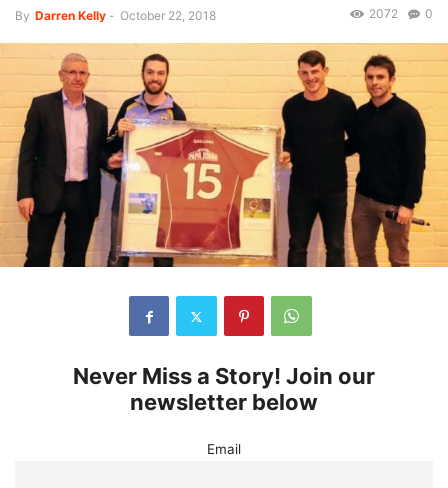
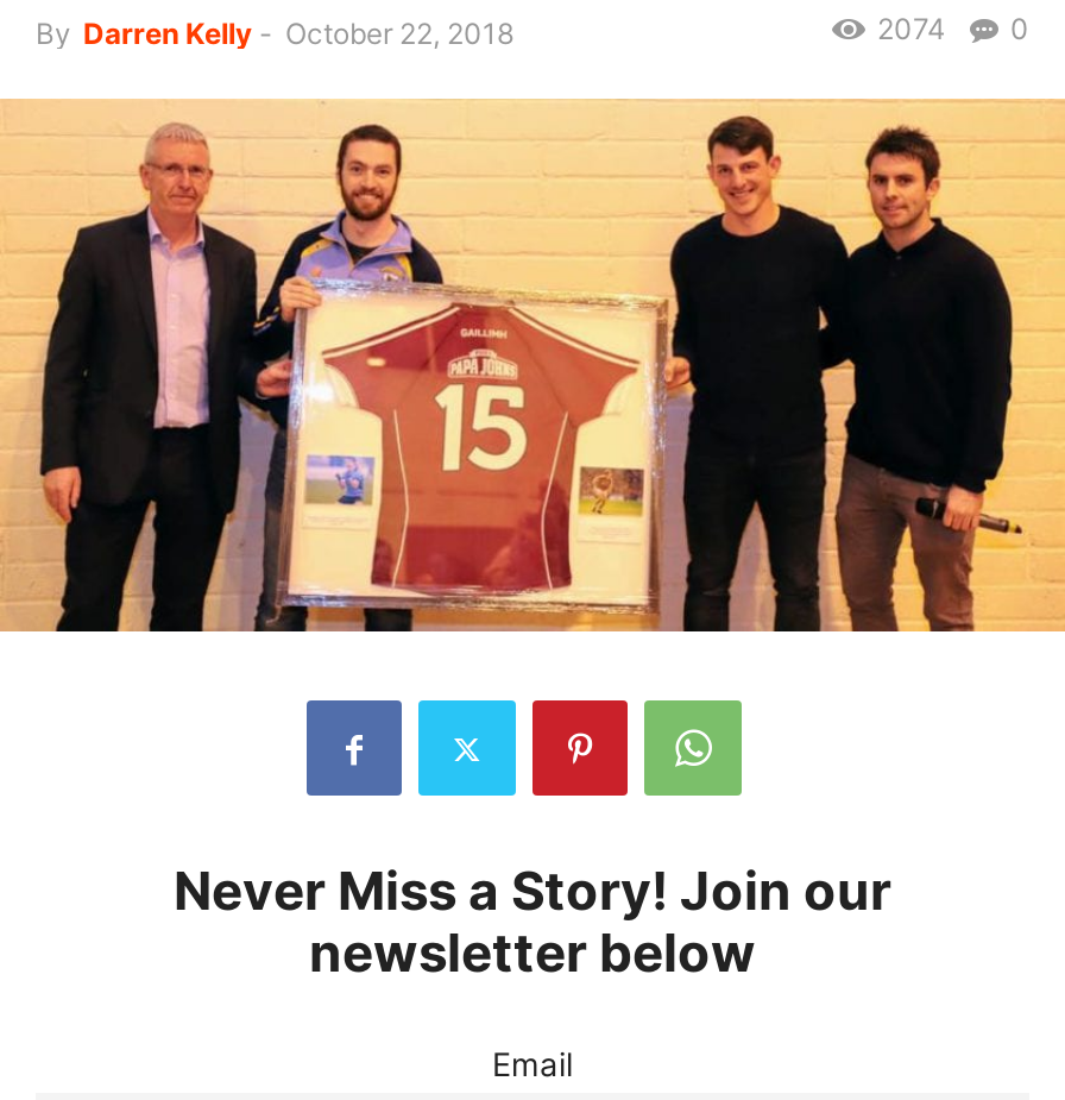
[369,6,433,21] 2072 0 -> [877,11,1029,46] 2074 0

